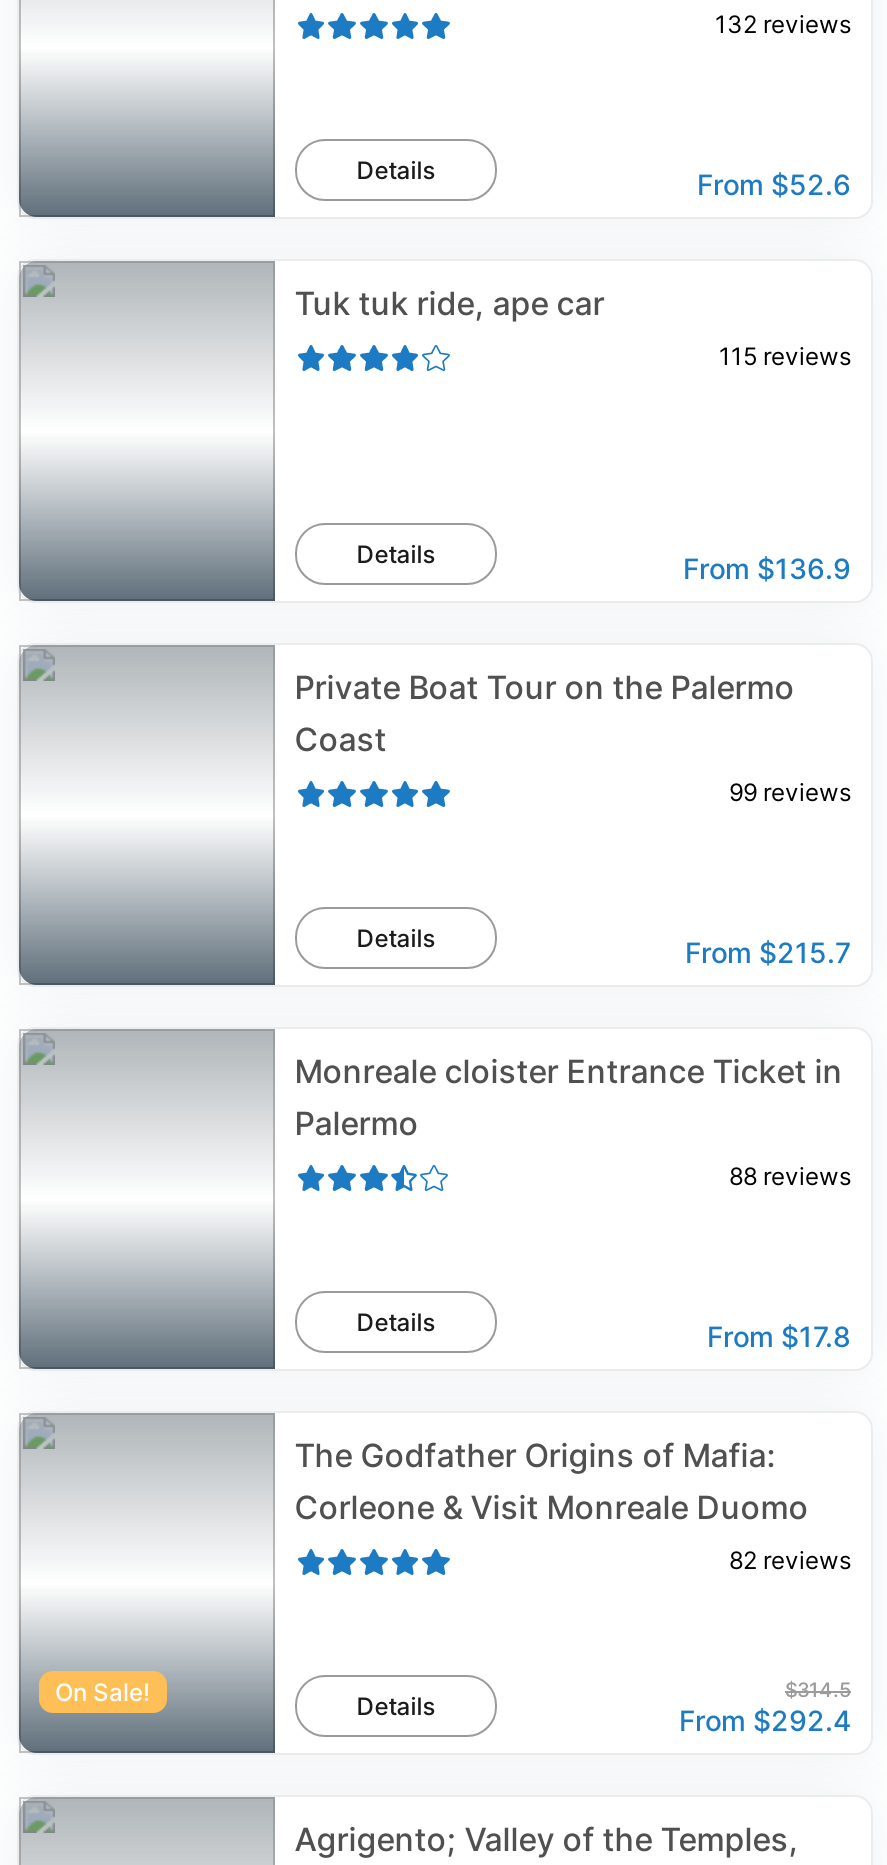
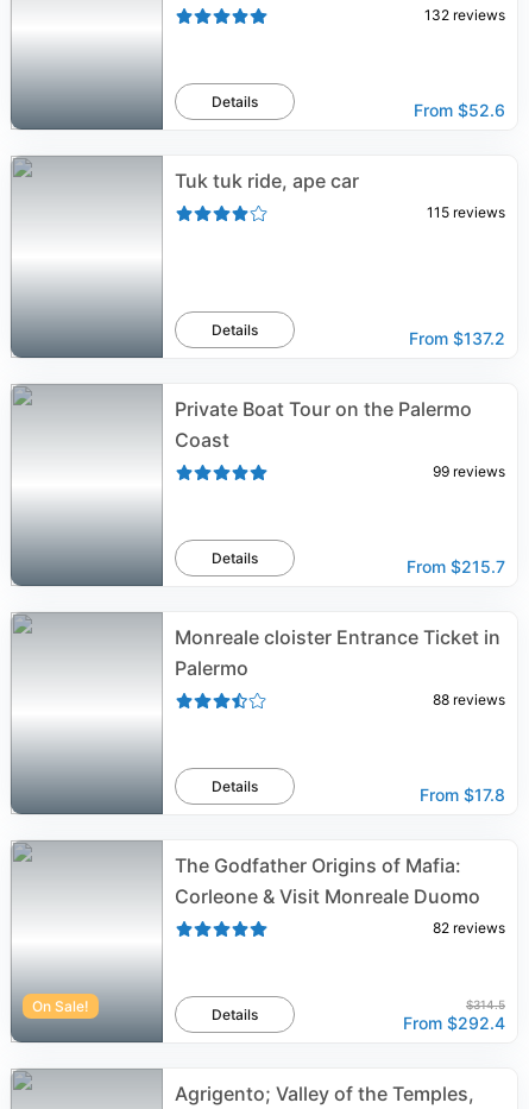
[683,551,851,585] From $136.9 -> [409,328,505,348] From $137.2

